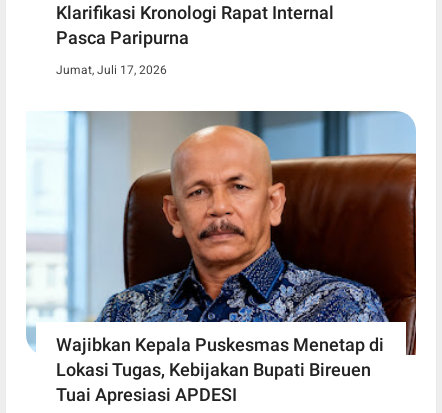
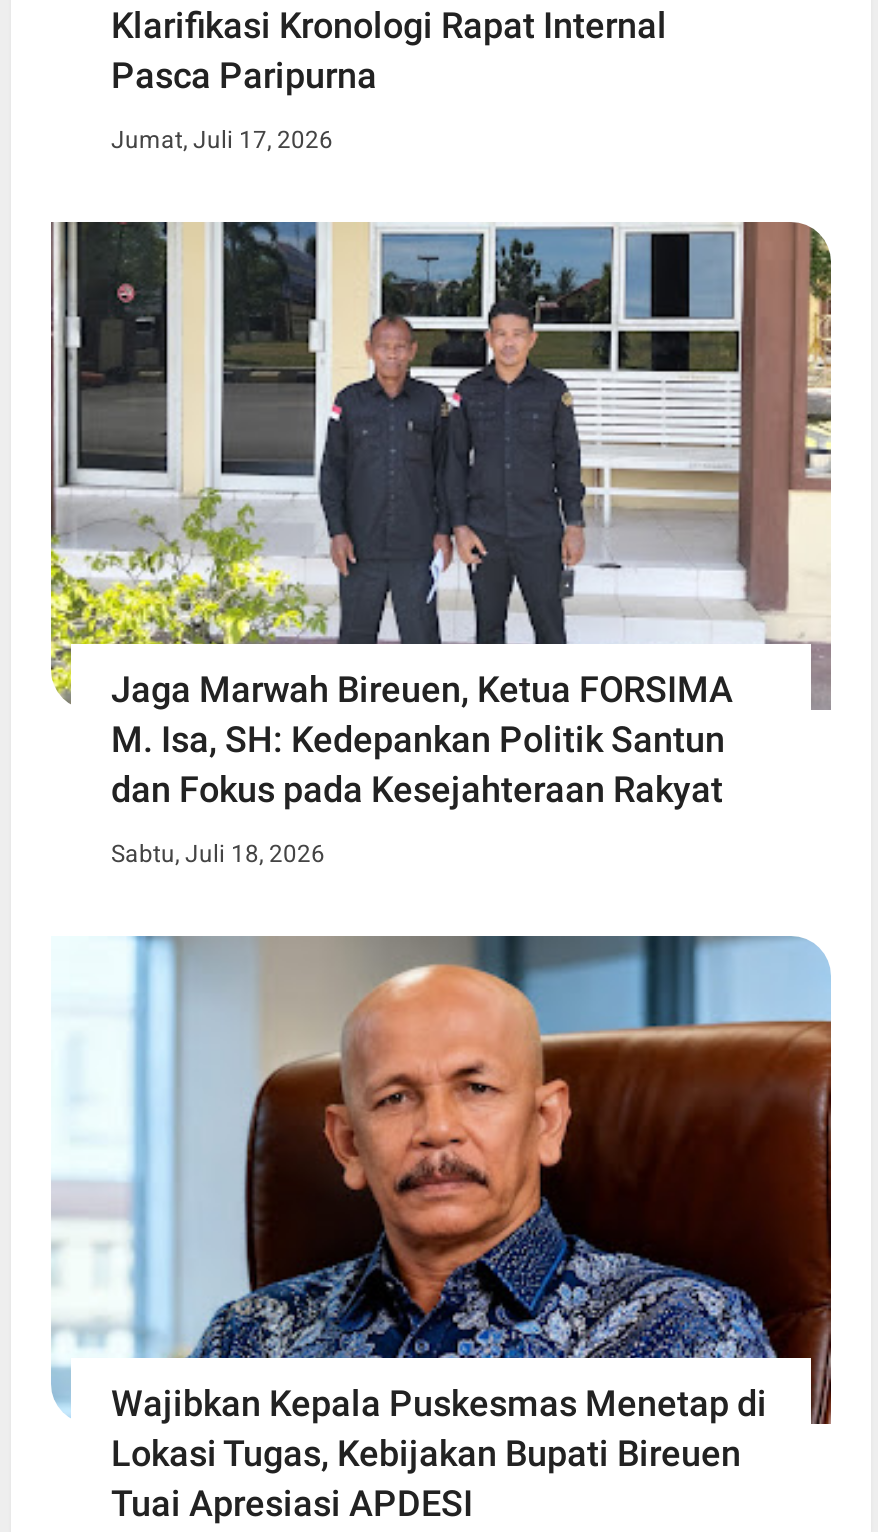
none -> [49,220,833,868] [image] | Jaga Marwah Bireuen, Ketua FORSIMA | M. Isa, SH: Kedepankan Politik Santun | dan Fokus pada Kesejahteraan Rakyat | Sabtu, Juli 18, 2026

